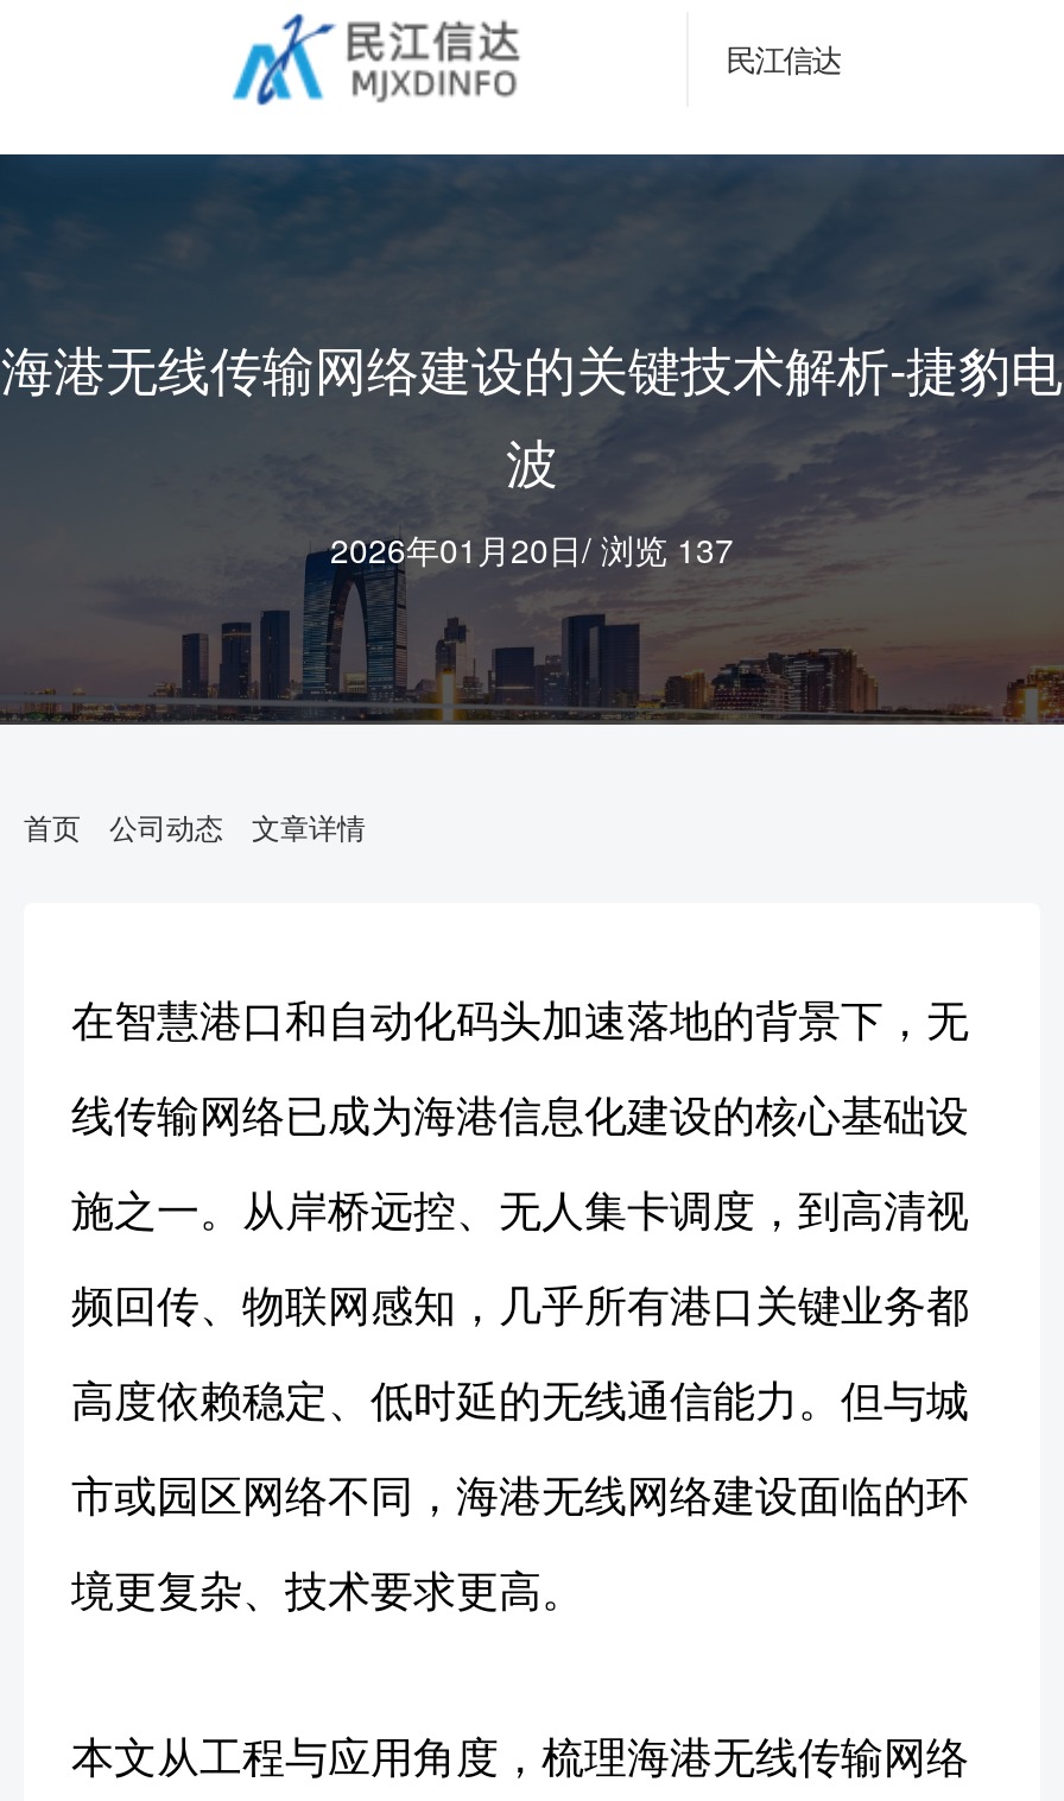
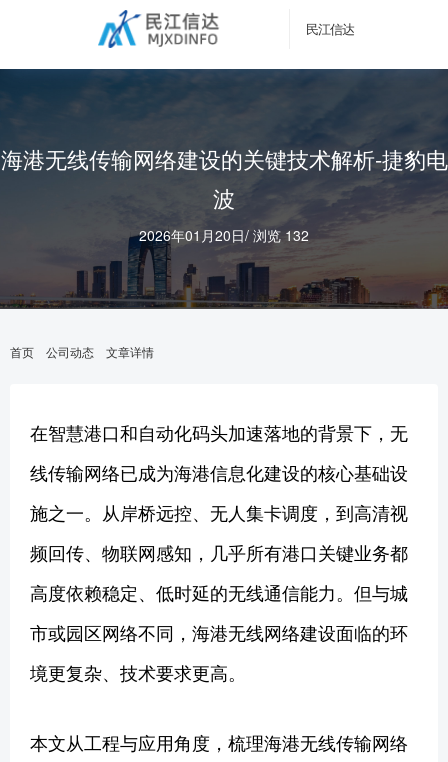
[330,525,734,573] 2026年01月20日/浏览 137 -> [139,225,309,245] 2026年01月20日/浏览 132

